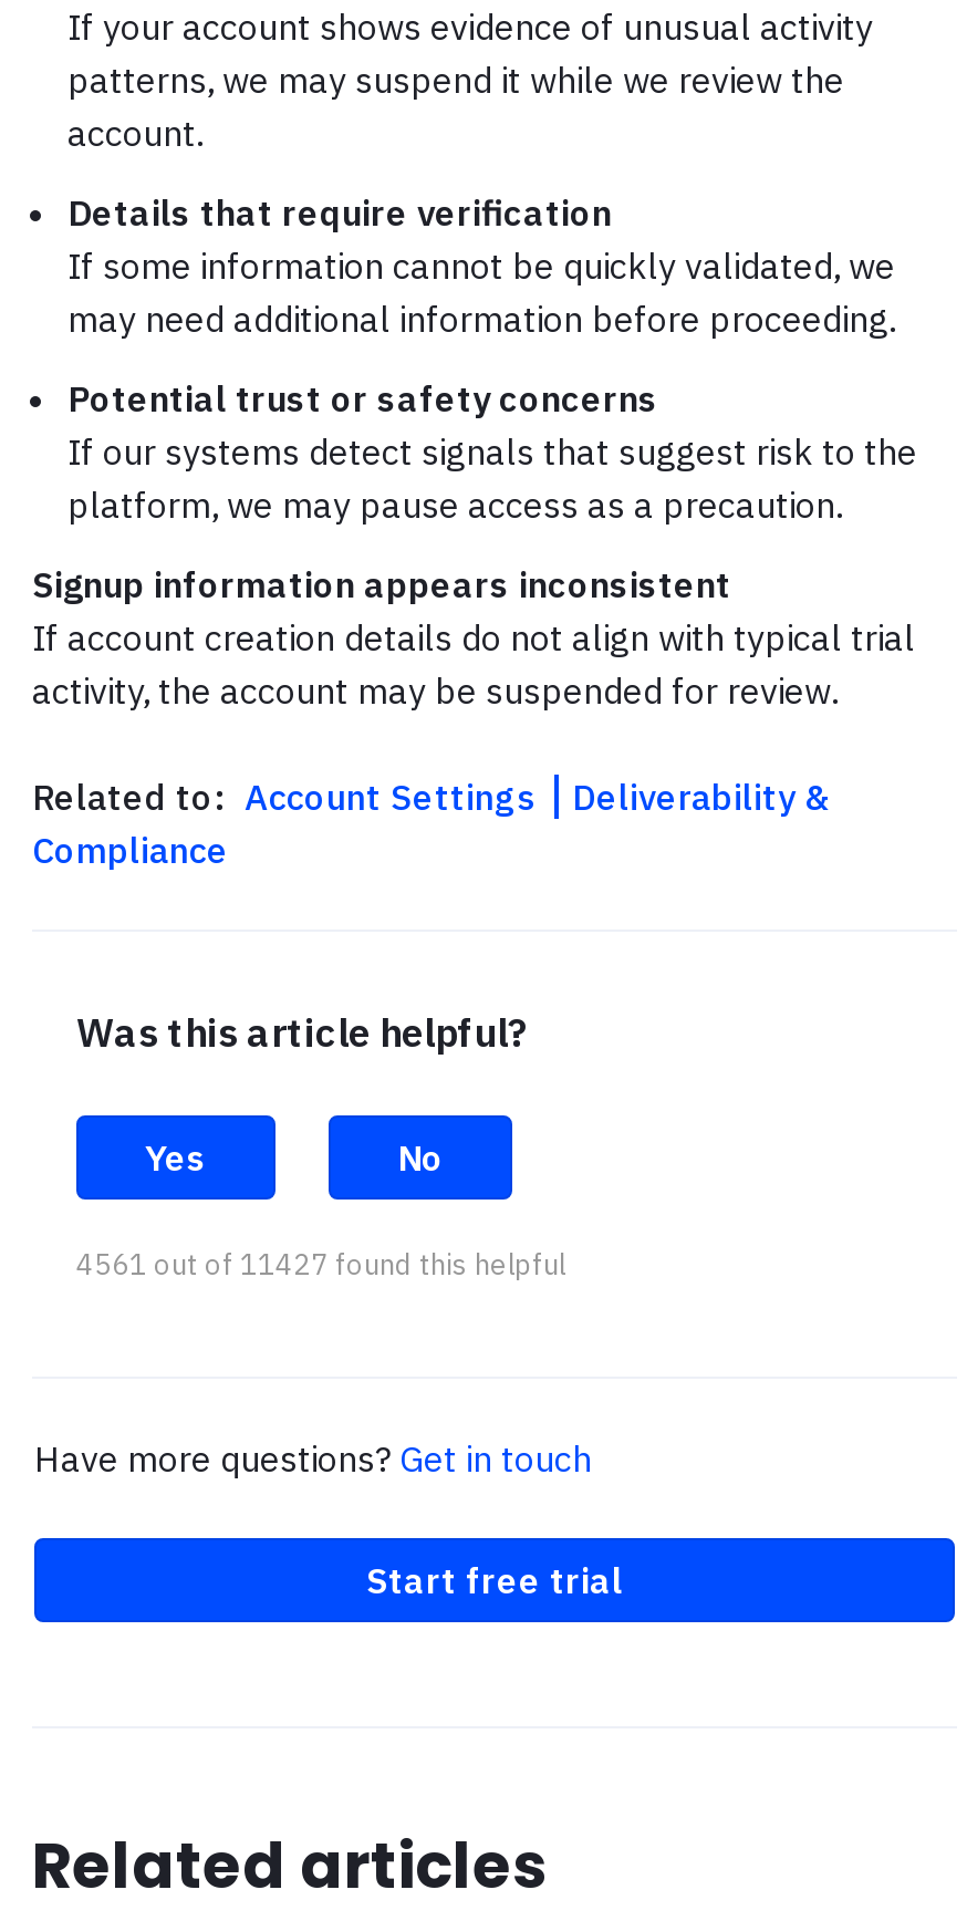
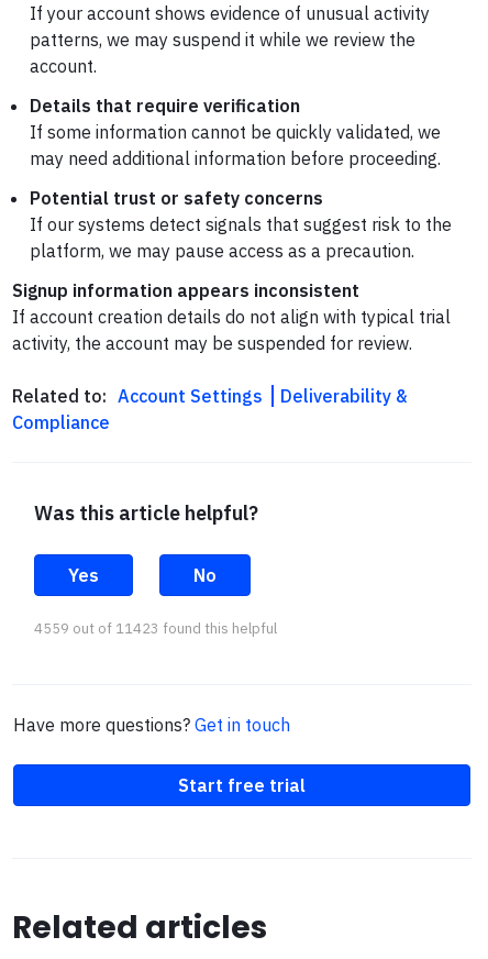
[76,1246,565,1284] 4561 out of 11427 found this helpful -> [34,619,277,638] 4559 out of 11423 found this helpful

